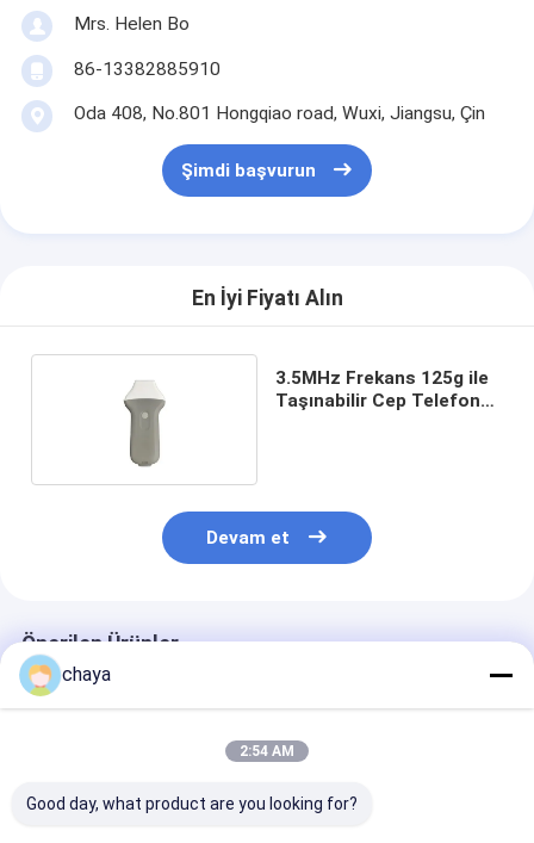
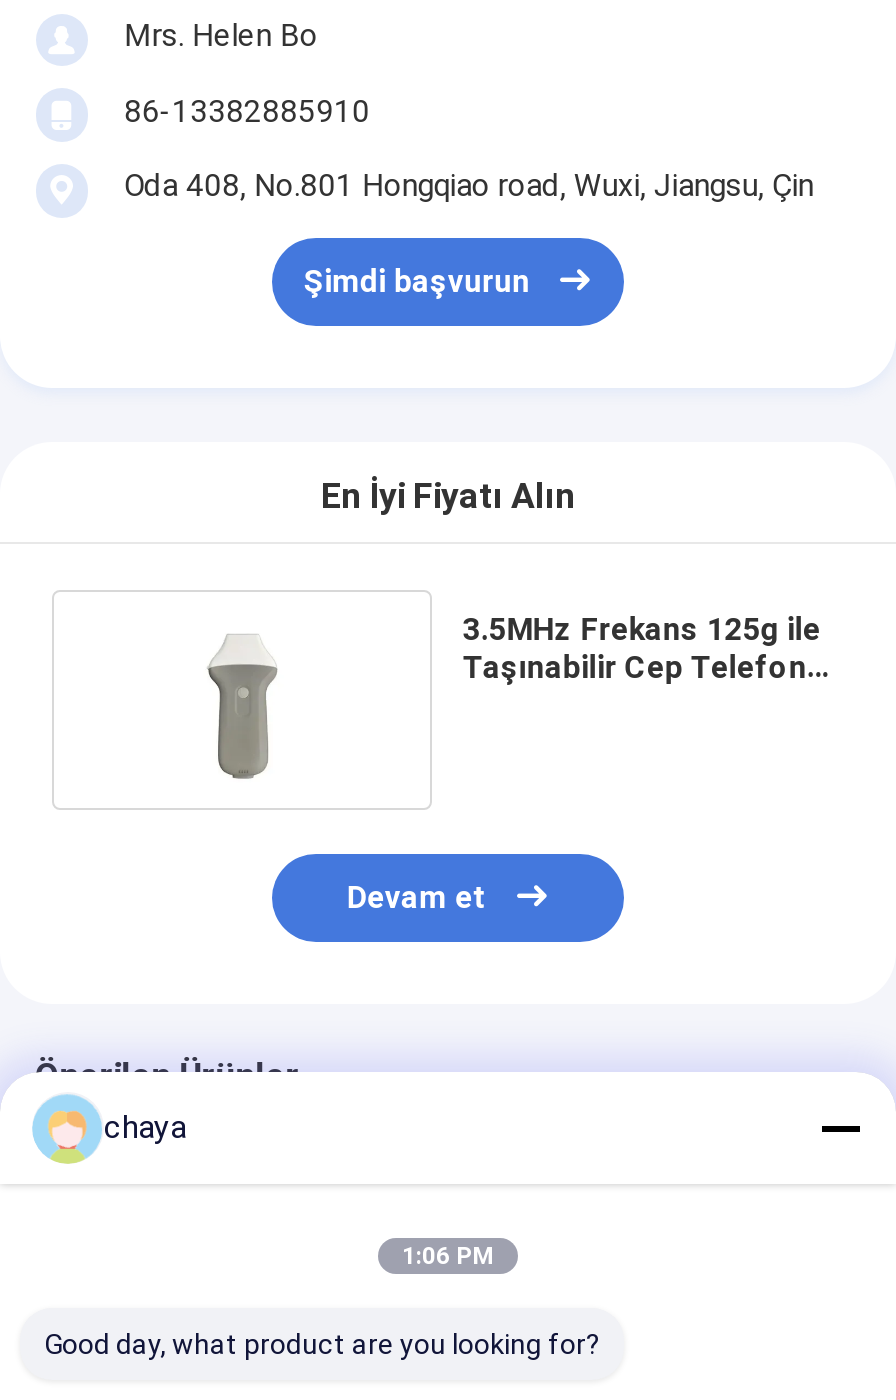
[240,743,294,760] 2:54 AM -> [402,1242,494,1270] 1:06 PM

